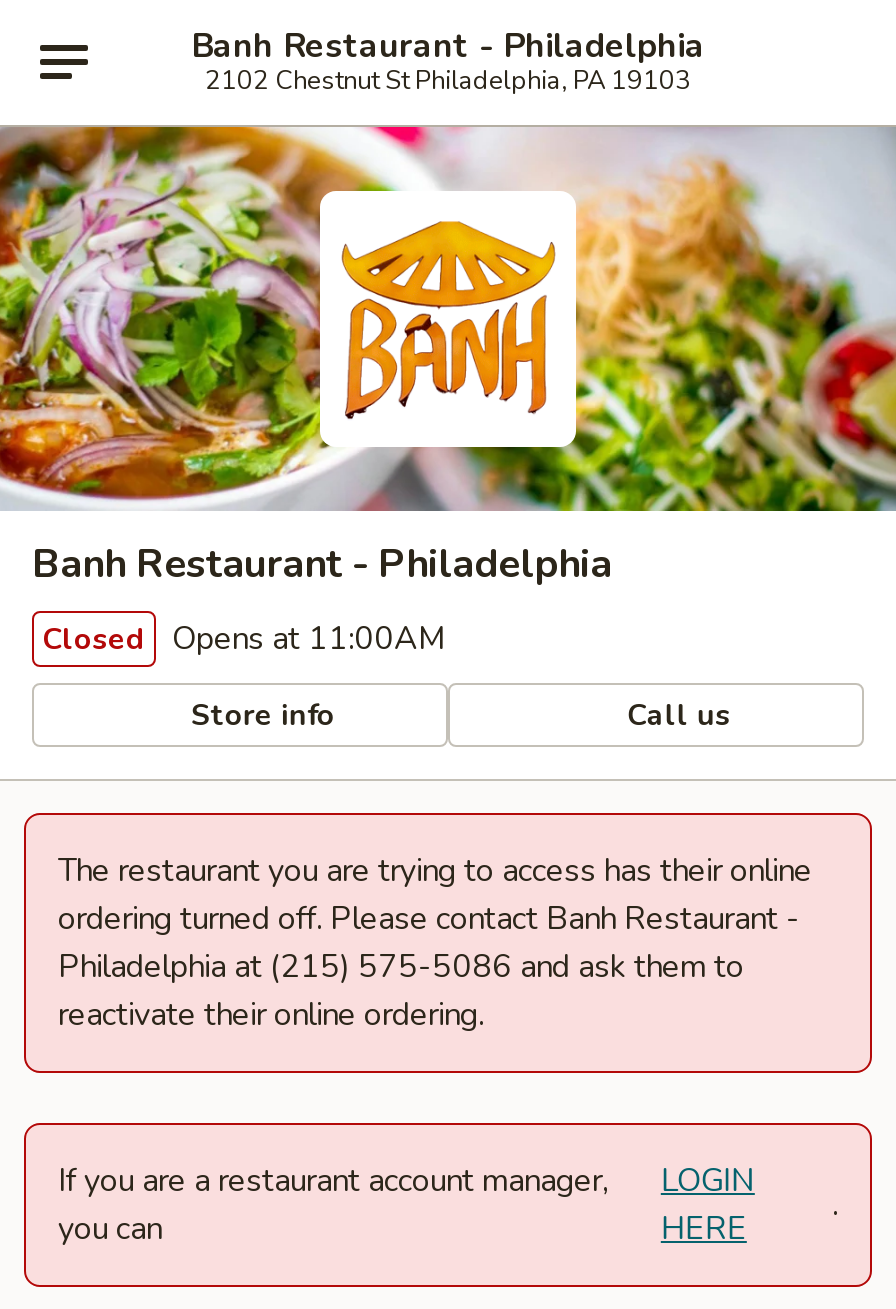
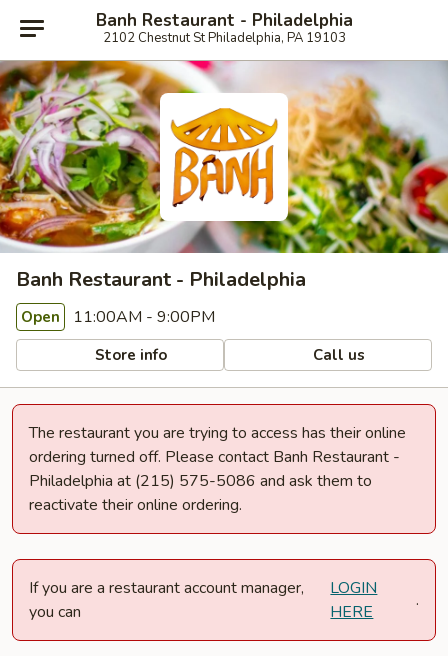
[42,617,446,661] Closed Opens at 11:00AM -> [21,306,215,328] Open 11:00AM - 9:00PM

